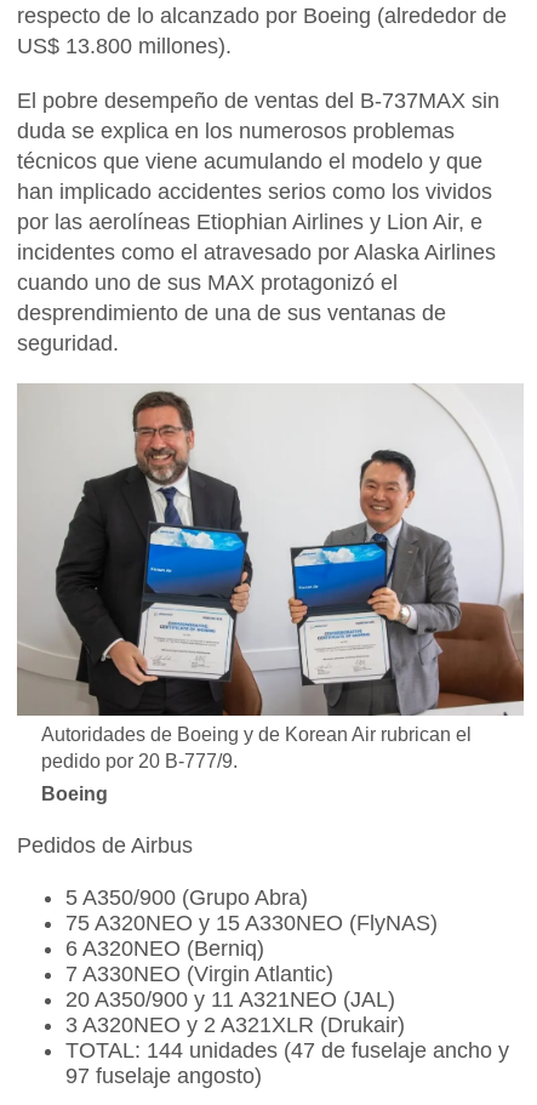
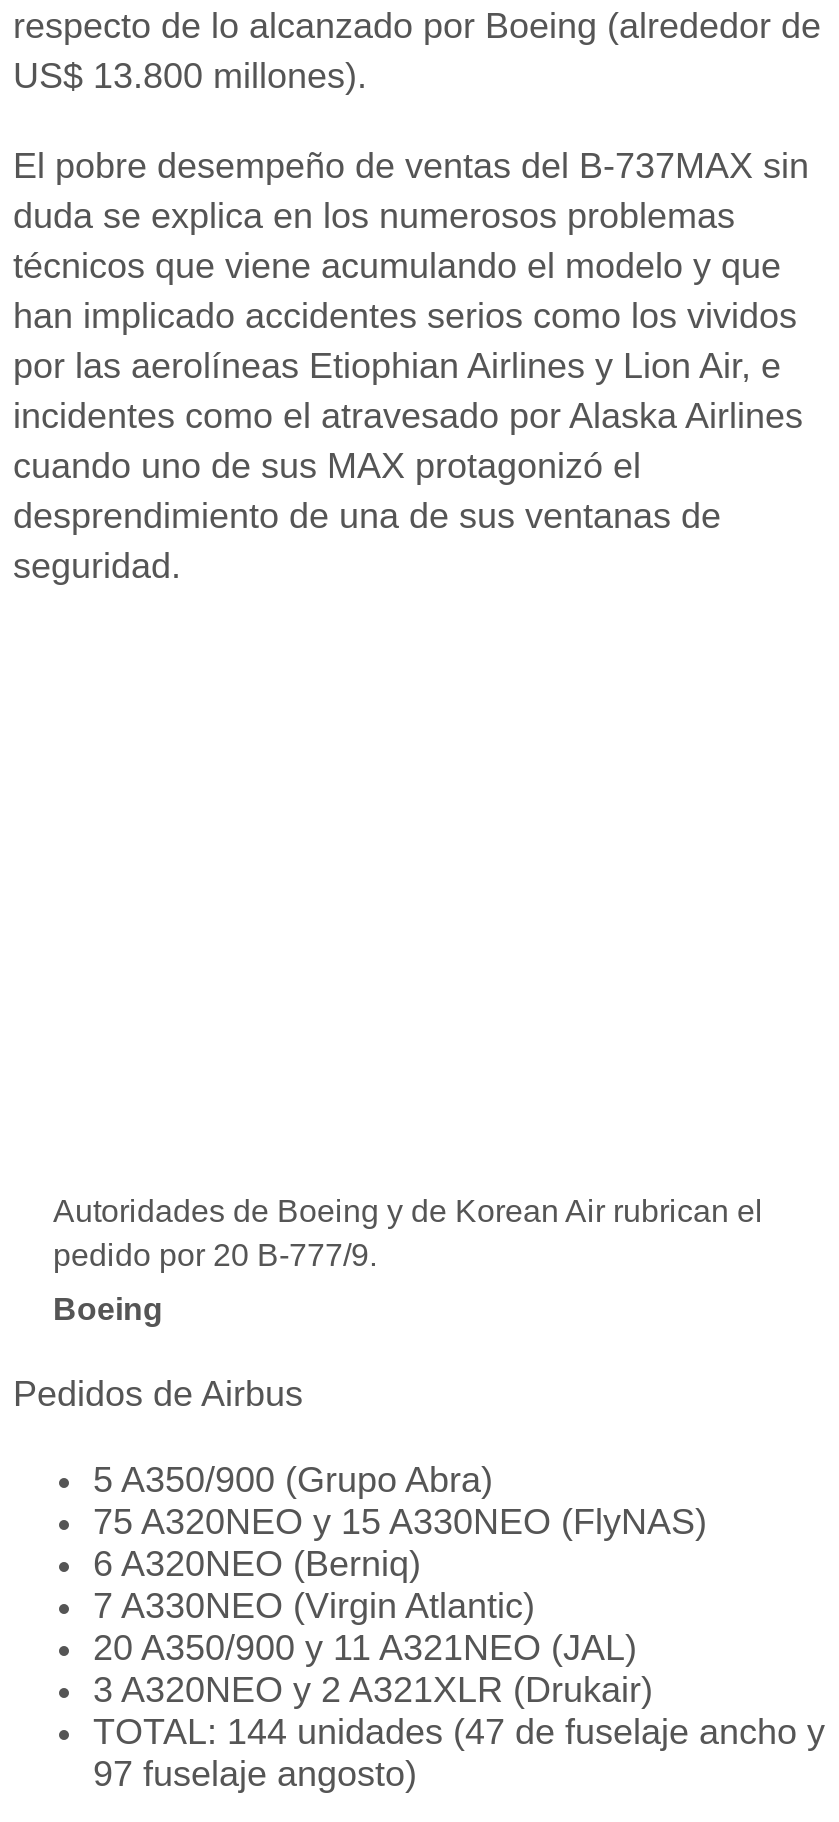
[16,383,525,717] [image] -> none

